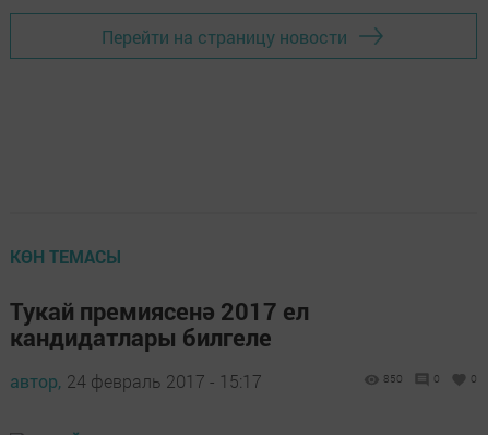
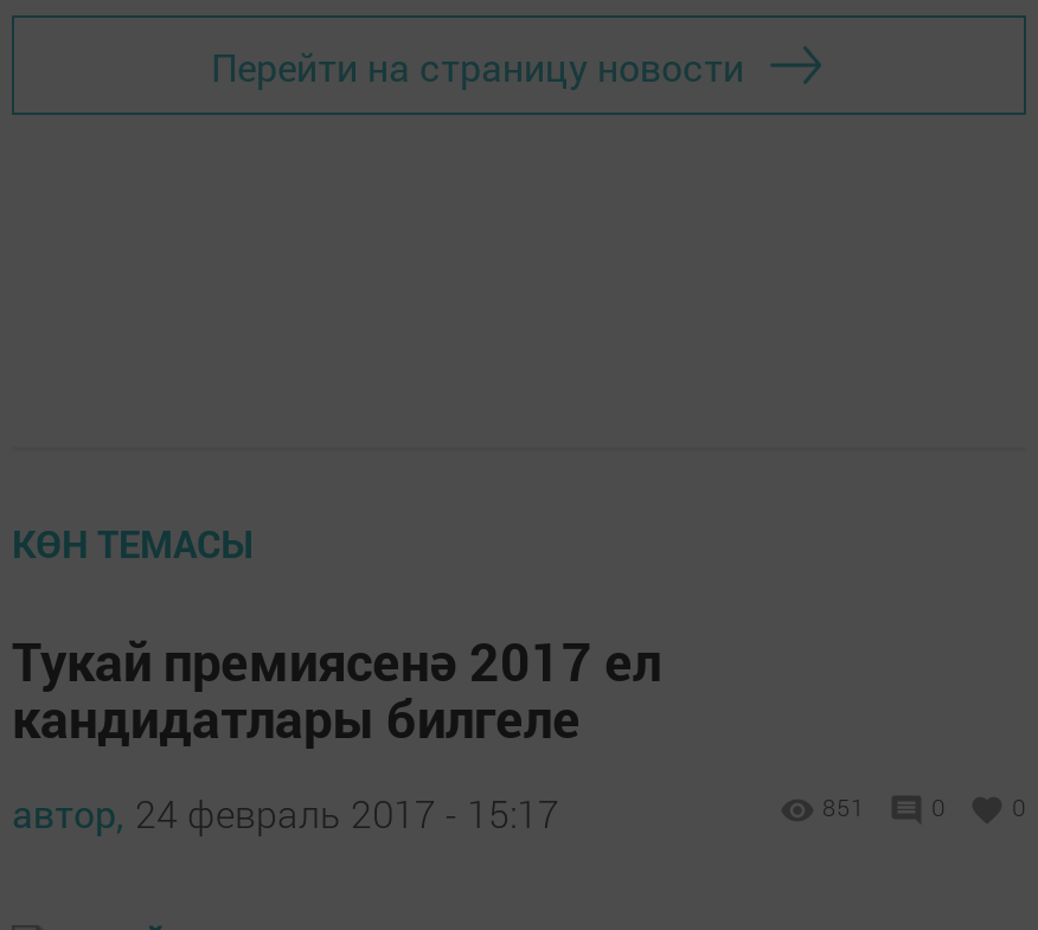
[383,372,403,386] 850 -> [822,793,865,824] 851

